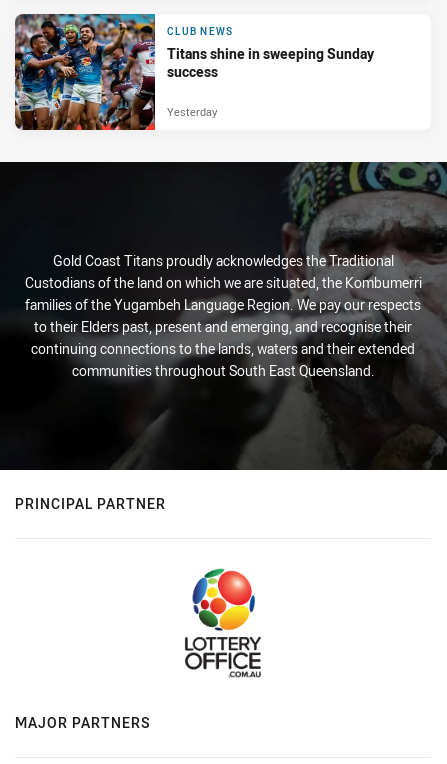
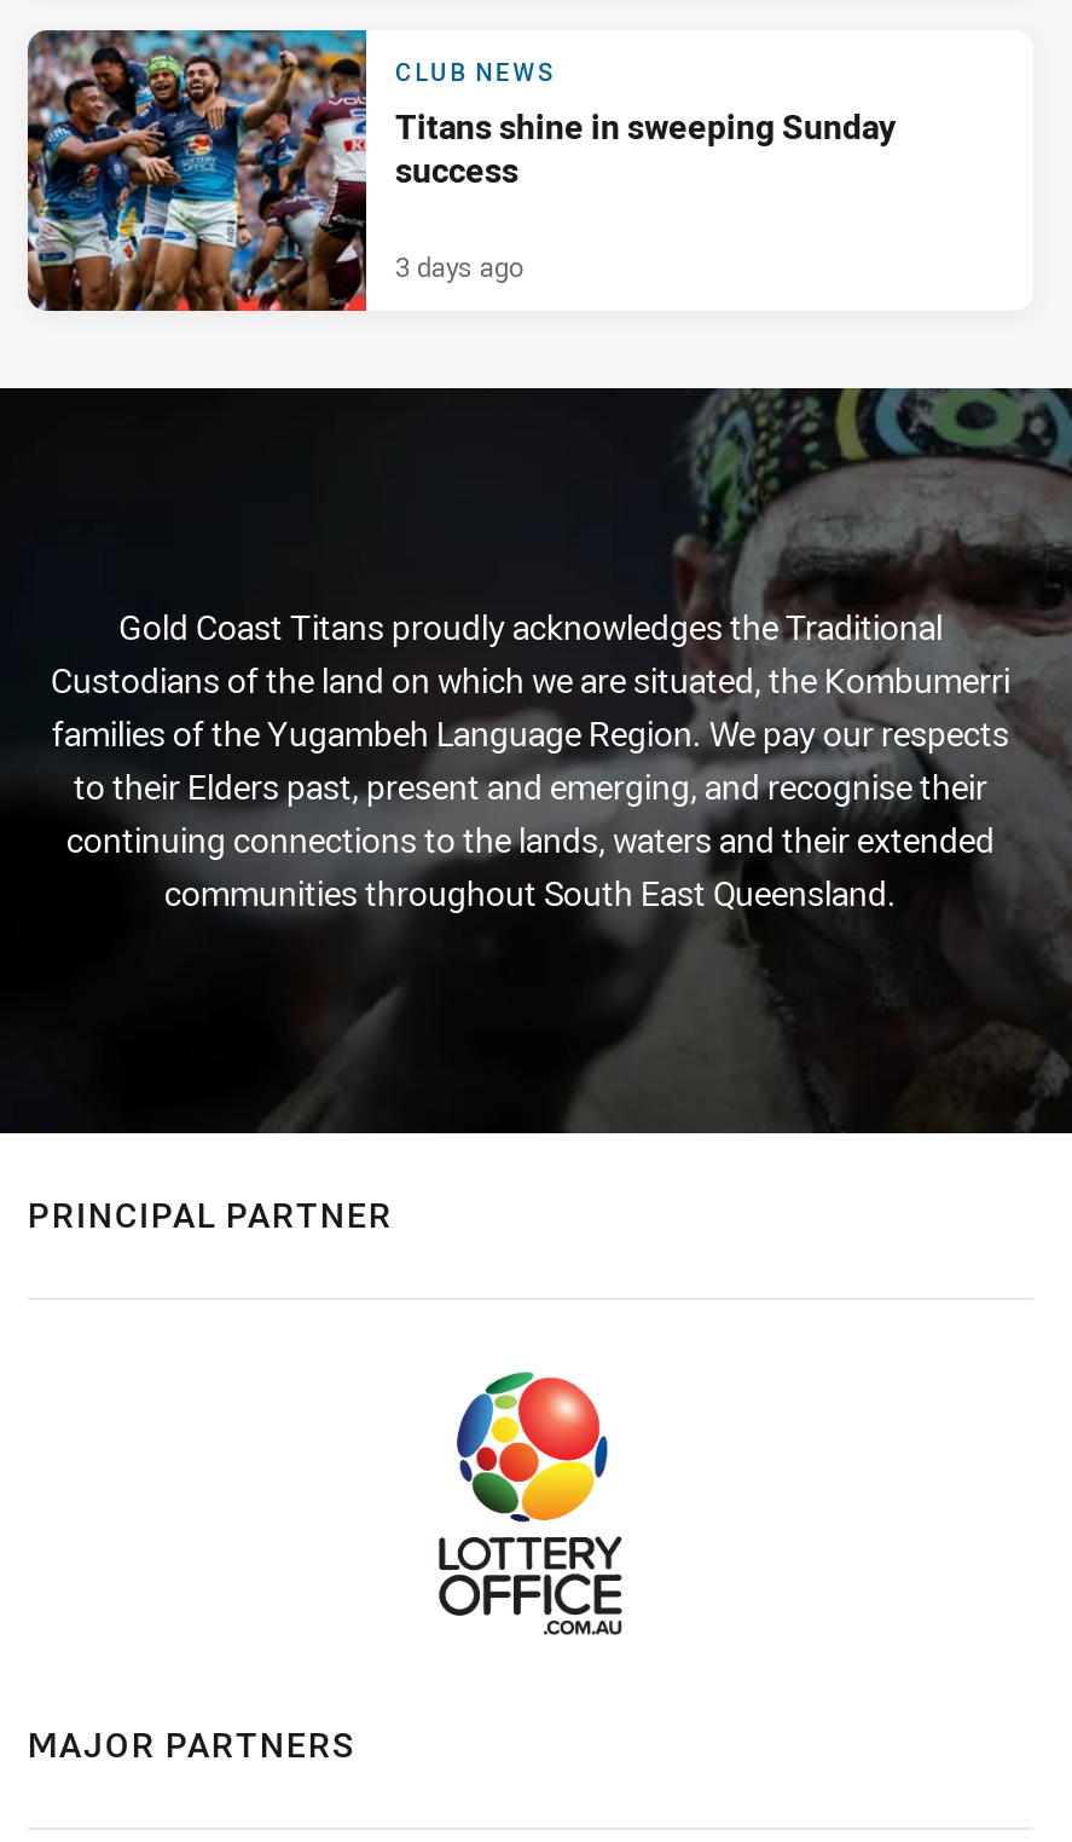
[167,104,217,119] Yesterday -> [395,248,523,285] 3 days ago

